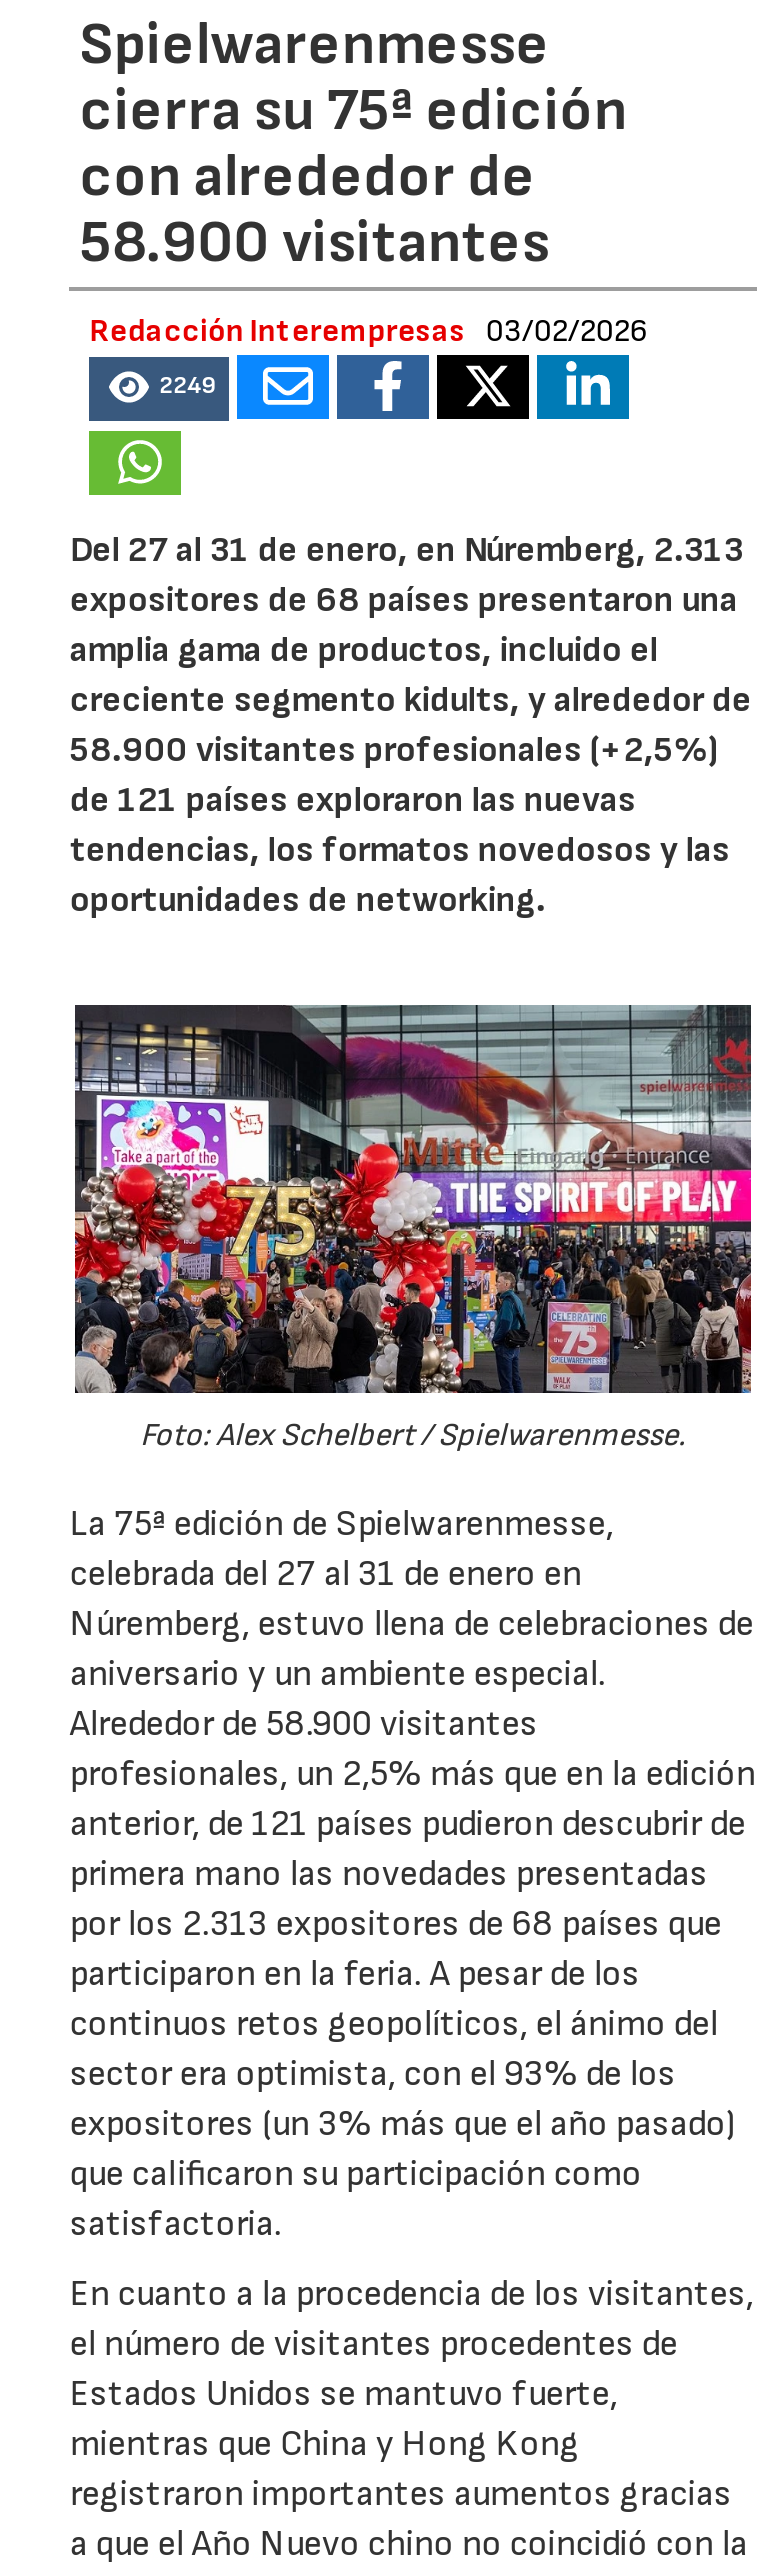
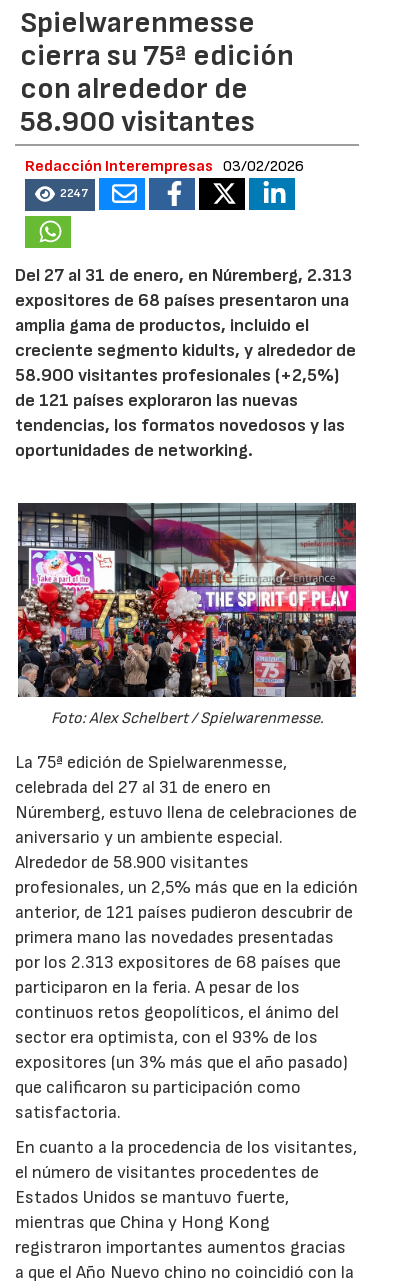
[160,371,216,401] 2249 -> [60,186,88,201] 2247

